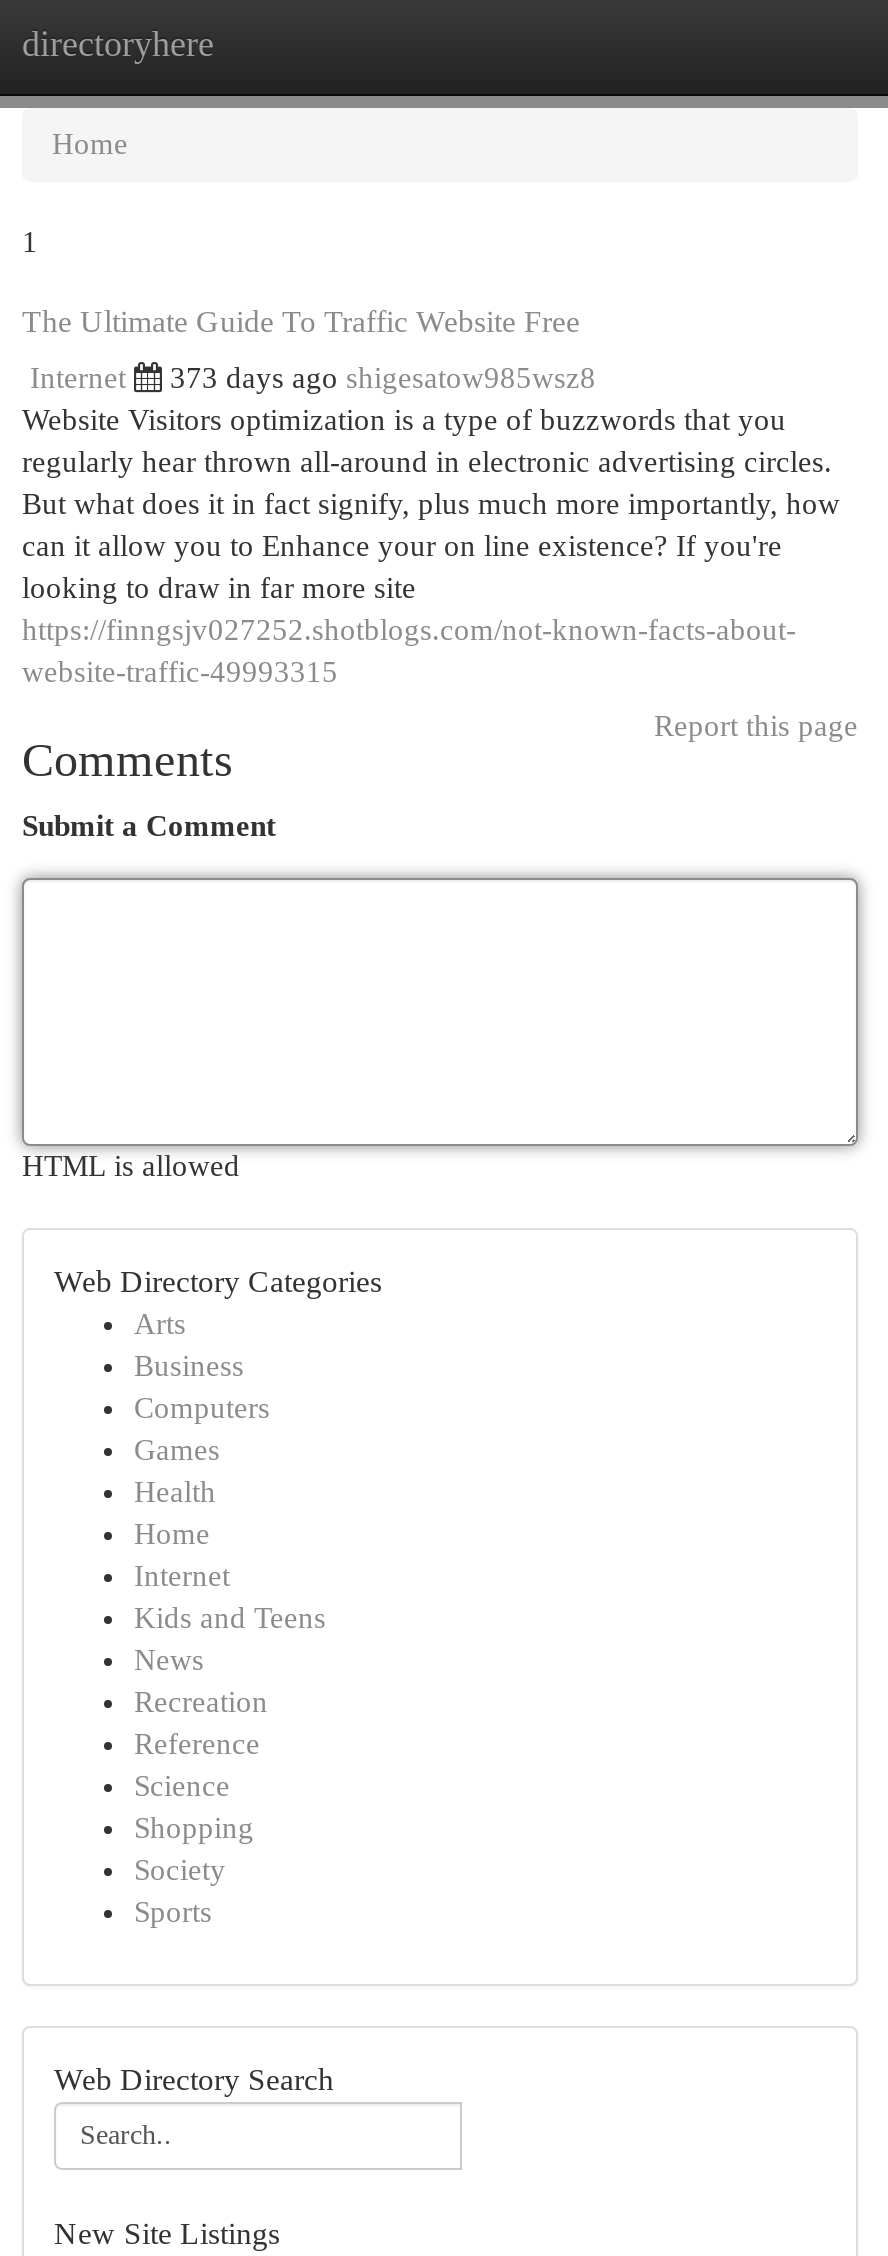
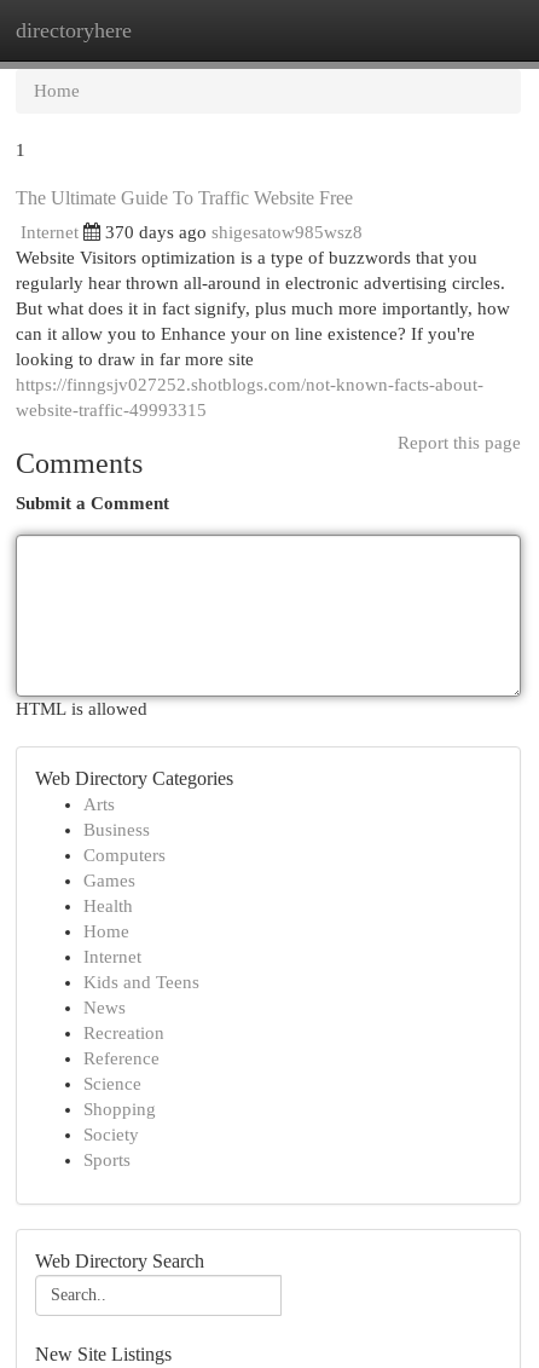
[170,362,596,394] 373 days ago shigesatow985wsz8 -> [105,223,363,242] 370 days ago shigesatow985wsz8

